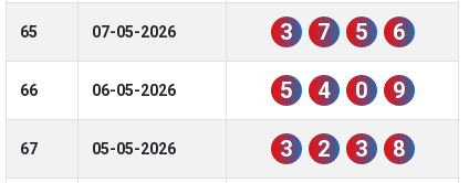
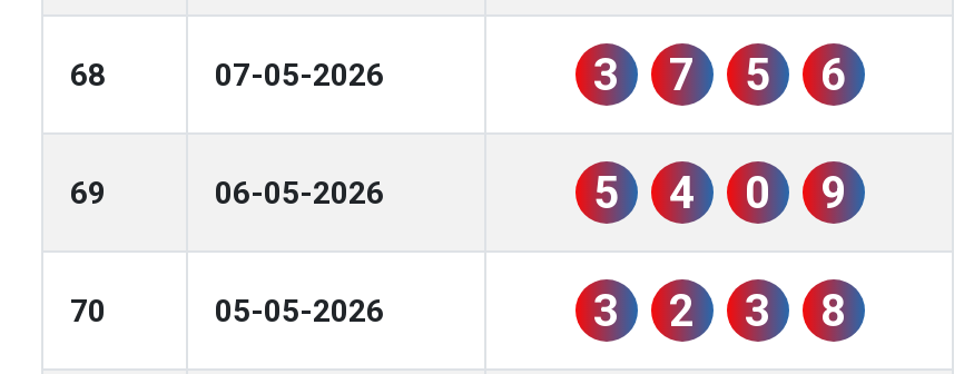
[20,23,38,40] 65 -> [70,56,106,91] 68
[20,81,38,99] 66 -> [70,174,106,209] 69
[20,140,38,157] 67 -> [70,292,106,327] 70

